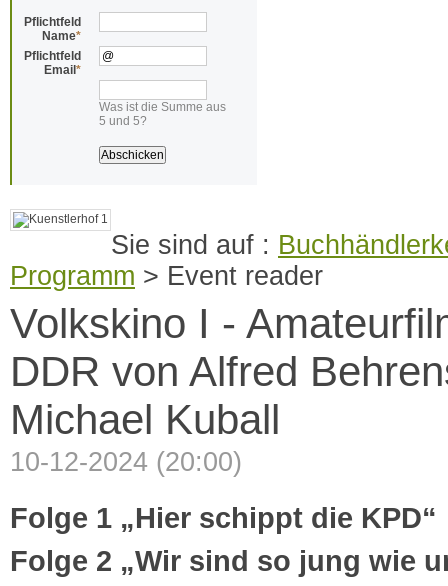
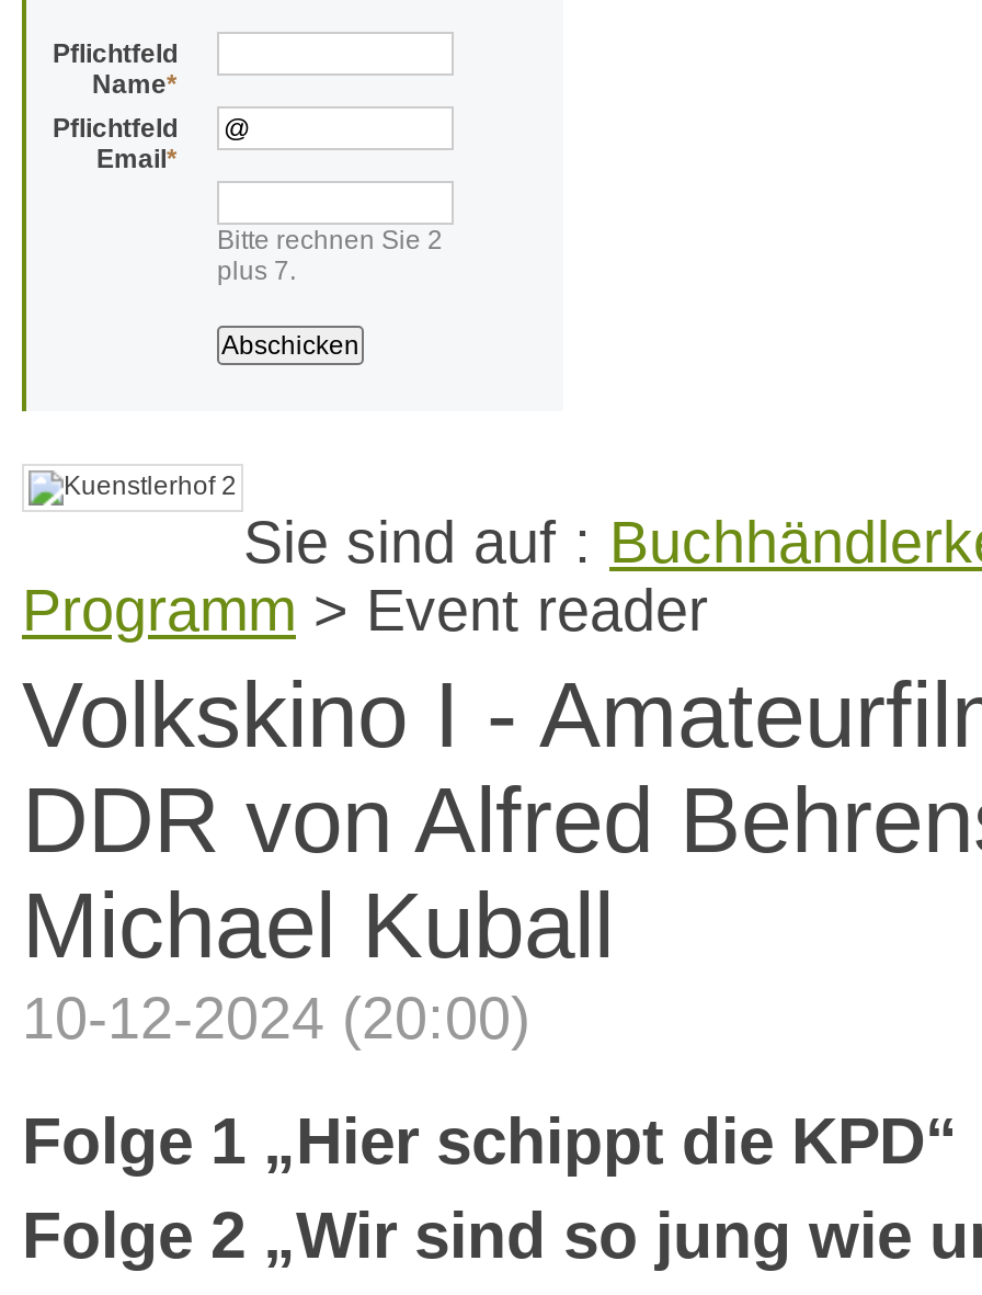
[99,100,226,128] Was ist die Summe aus | 5 und 5? -> [217,225,443,286] Bitte rechnen Sie 2 | plus 7.

